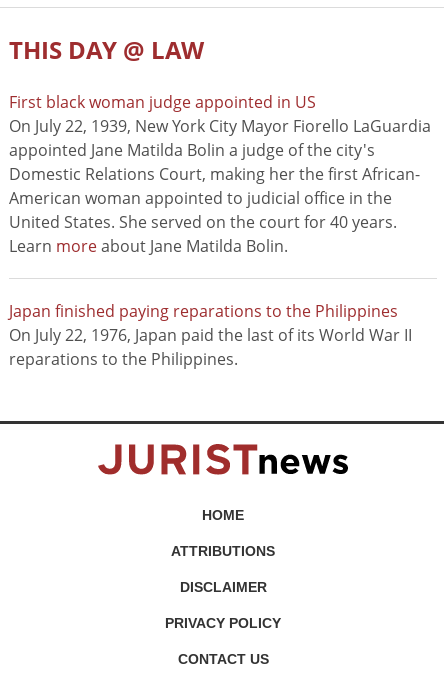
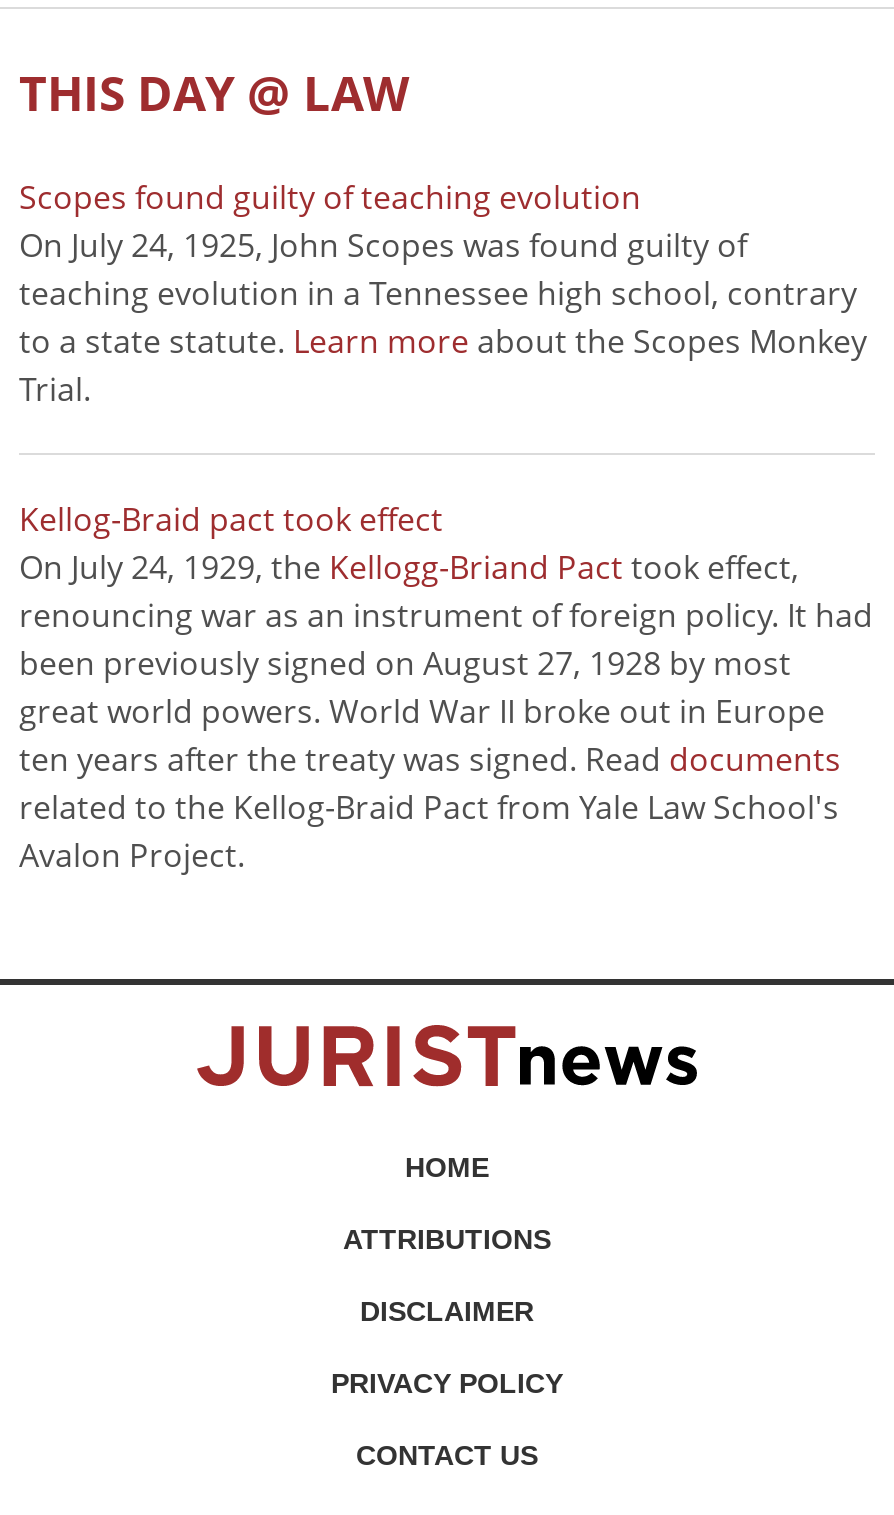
[9,91,431,257] First black woman judge appointed in US | On July 22, 1939, New York City Mayor Fiorello LaGuardia | appointed Jane Matilda Bolin a judge of the city's | Domestic Relations Court, making her the first African- | American woman appointed to judicial office in the | United States. She served on the court for 40 years. | Learn more about Jane Matilda Bolin. -> [19,175,867,411] Scopes found guilty of teaching evolution | On July 24, 1925, John Scopes was found guilty of | teaching evolution in a Tennessee high school, contrary | to a state statute. Learn more about the Scopes Monkey | Trial.
[9,300,412,370] Japan finished paying reparations to the Philippines | On July 22, 1976, Japan paid the last of its World War II | reparations to the Philippines. -> [19,497,873,877] Kellog-Braid pact took effect | On July 24, 1929, the Kellogg-Briand Pact took effect, | renouncing war as an instrument of foreign policy. It had | been previously signed on August 27, 1928 by most | great world powers. World War II broke out in Europe | ten years after the treaty was signed. Read documents | related to the Kellog-Braid Pact from Yale Law School's | Avalon Project.

